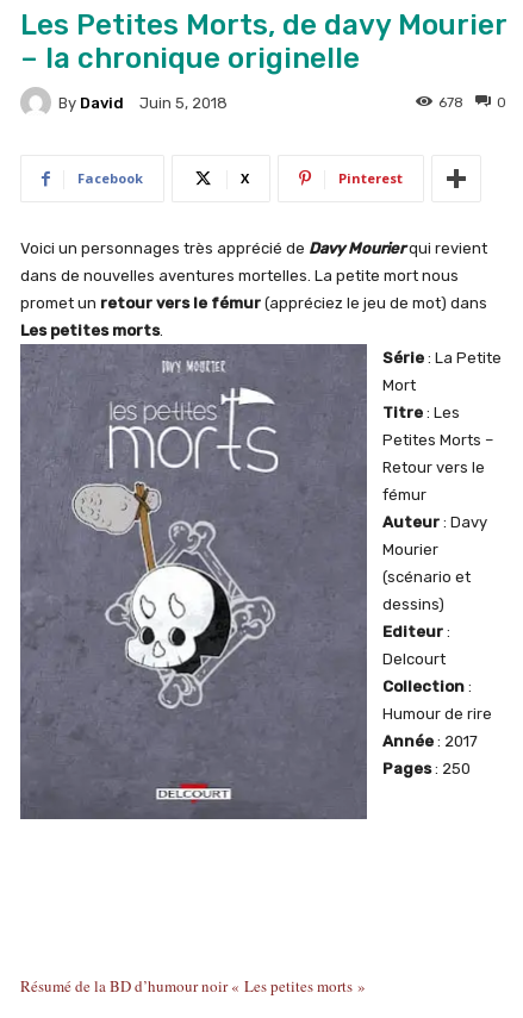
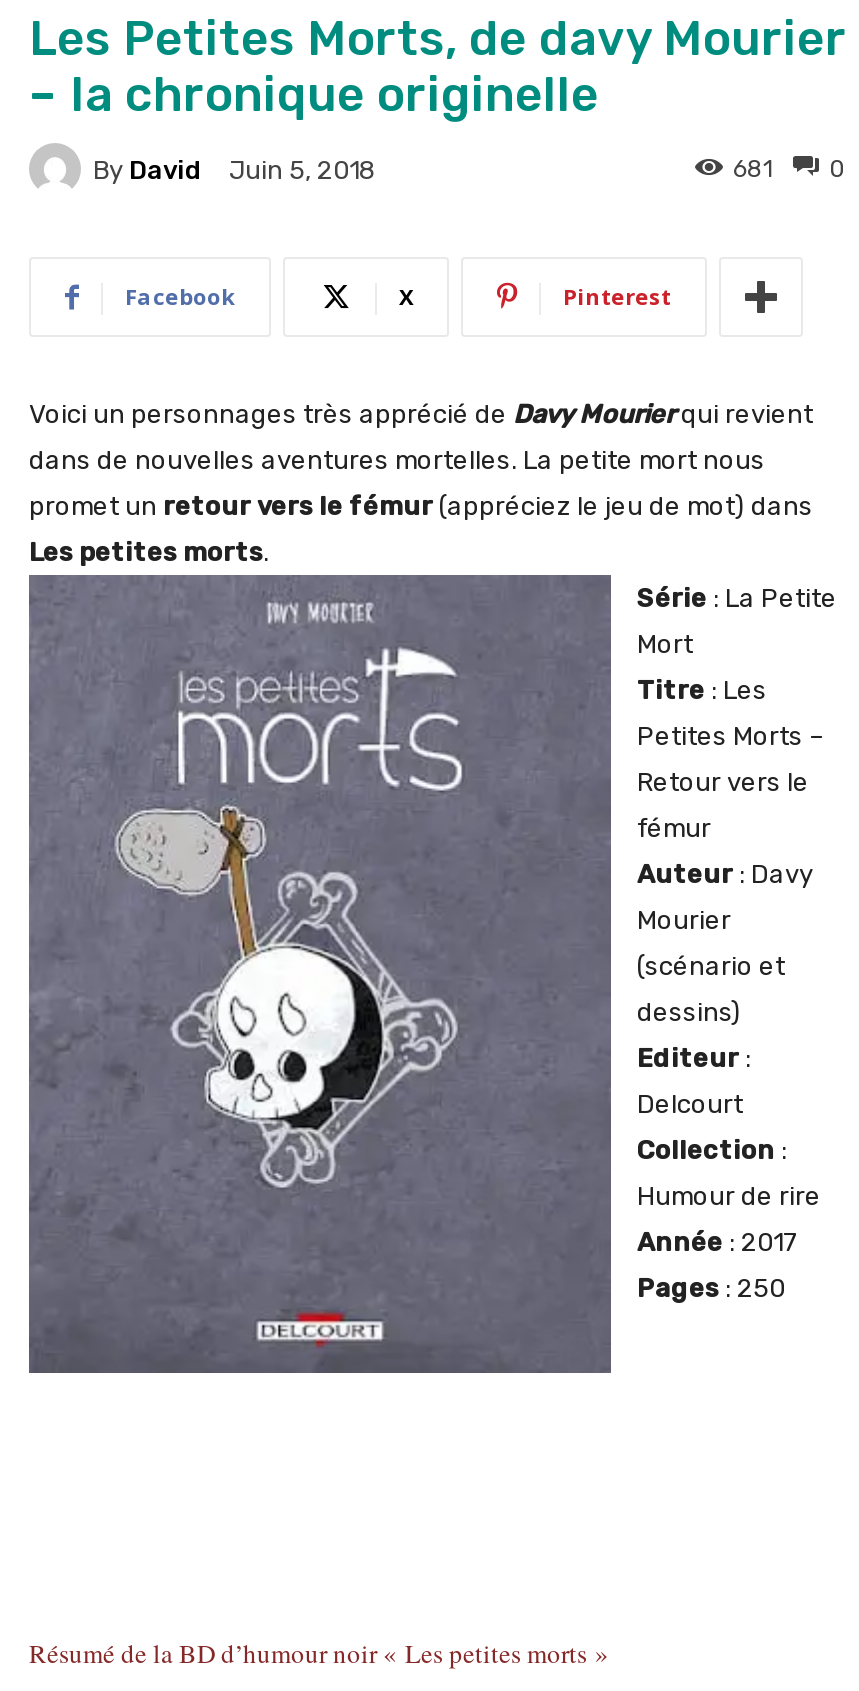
[438,94,506,111] 678 0 -> [733,155,845,183] 681 0

